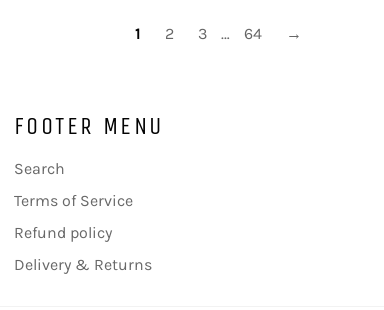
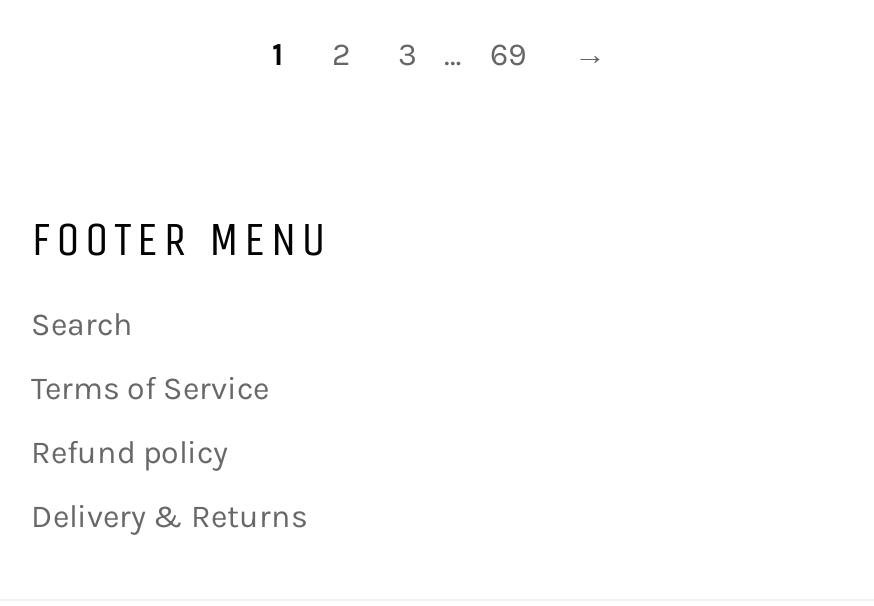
[243,24,261,43] 64 -> [490,36,526,74] 69

